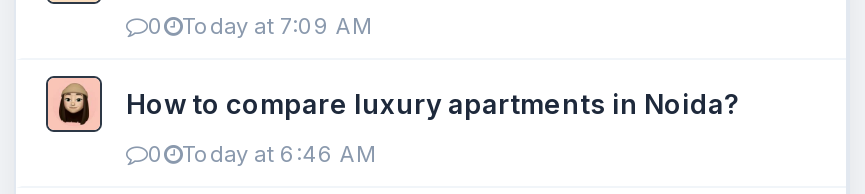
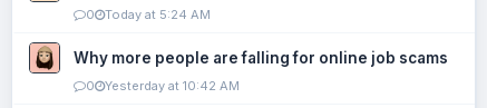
[148,12,372,40] 0 Today at 7:09 AM -> [86,7,211,22] 0 Today at 5:24 AM
[126,88,738,120] How to compare luxury apartments in Noida? -> [74,49,448,67] Why more people are falling for online job scams
[182,140,376,168] Today at 6:46 AM -> [105,78,240,94] Yesterday at 10:42 AM

